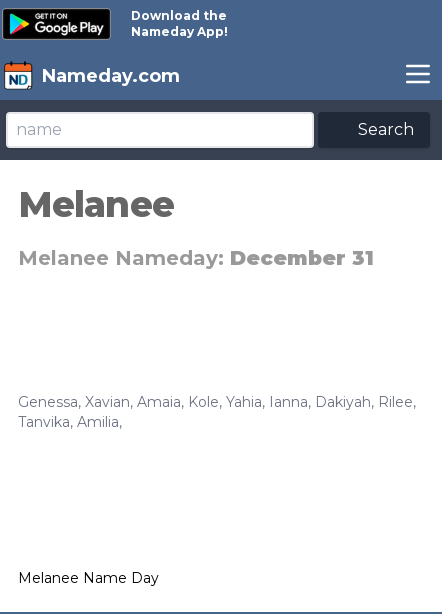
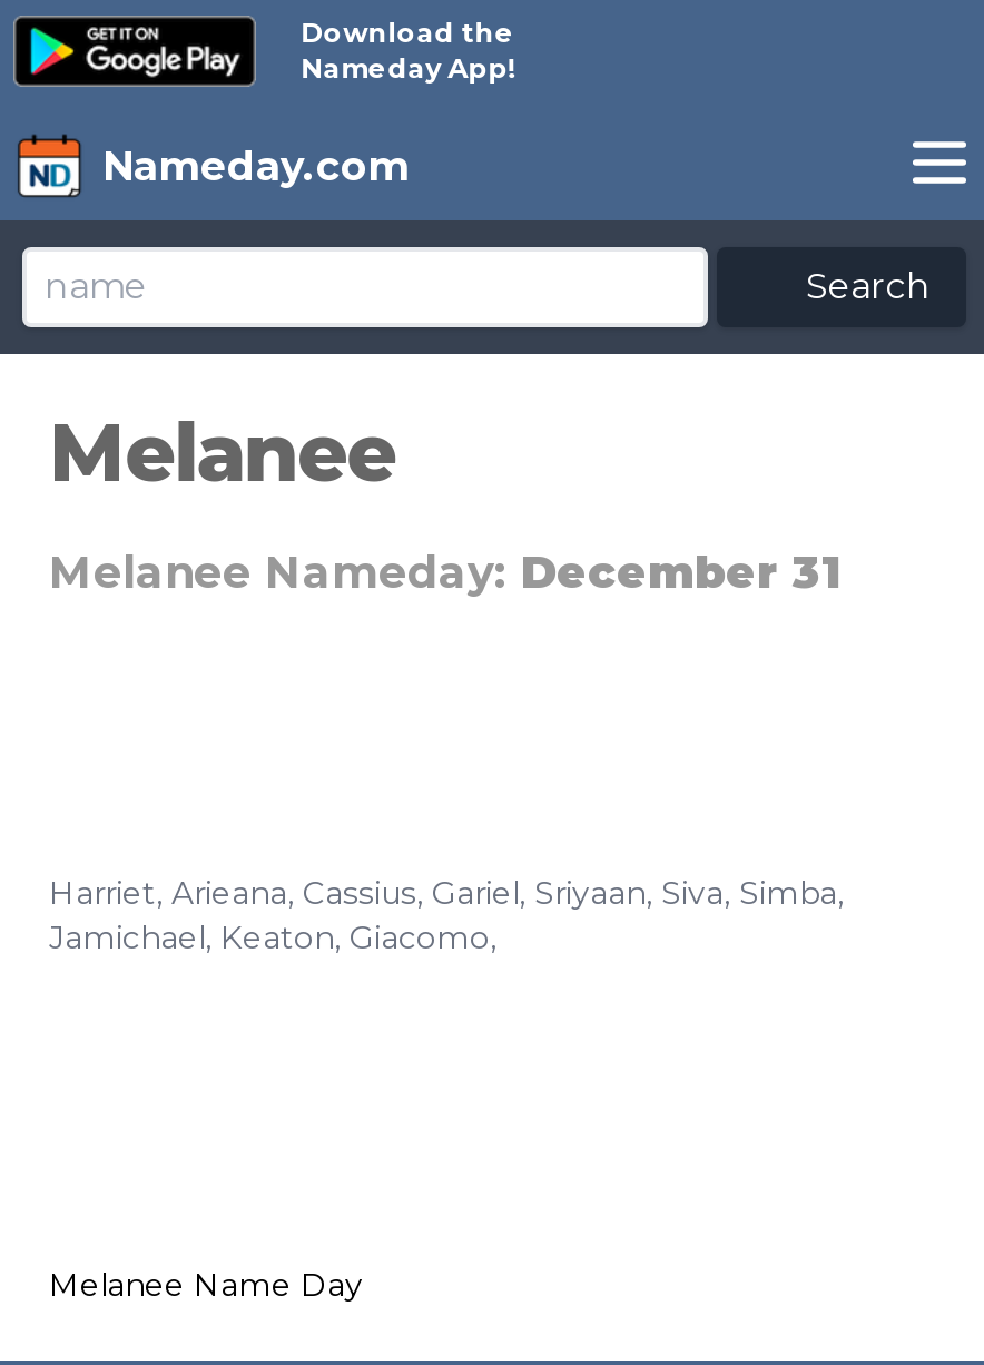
[18,393,416,431] Genessa, Xavian, Amaia, Kole, Yahia, Ianna, Dakiyah, Rilee, | Tanvika, Amilia, -> [49,873,844,958] Harriet, Arieana, Cassius, Gariel, Sriyaan, Siva, Simba, | Jamichael, Keaton, Giacomo,

